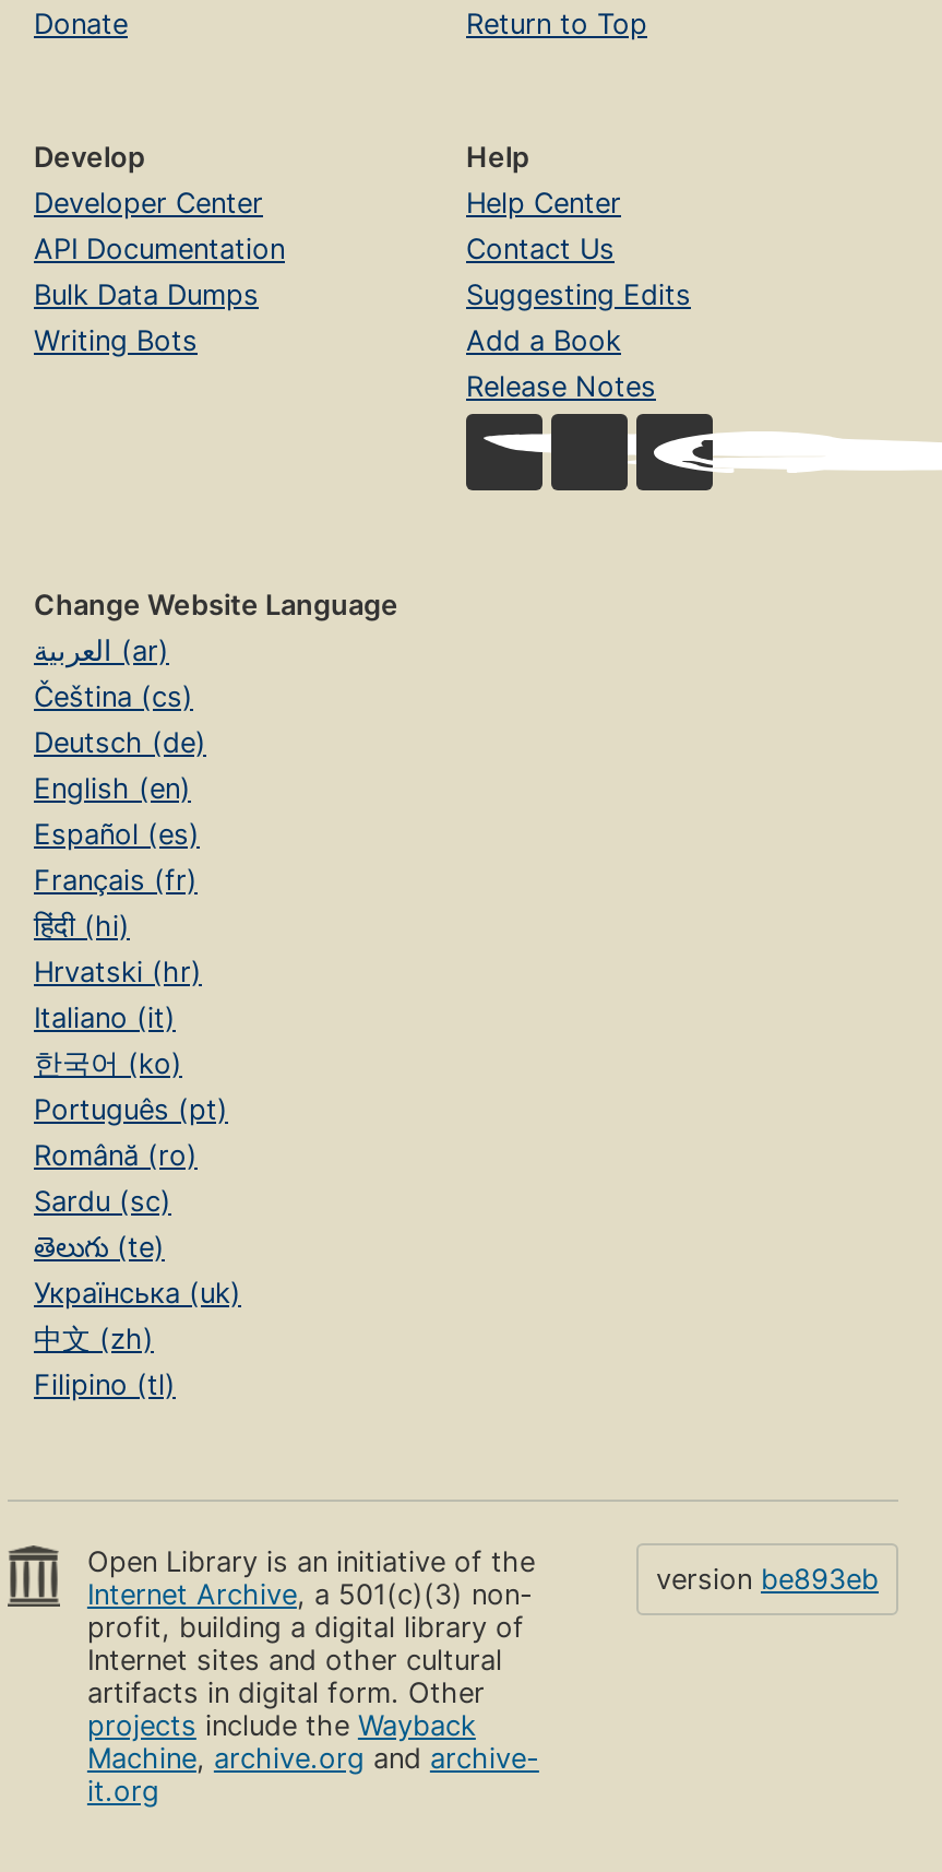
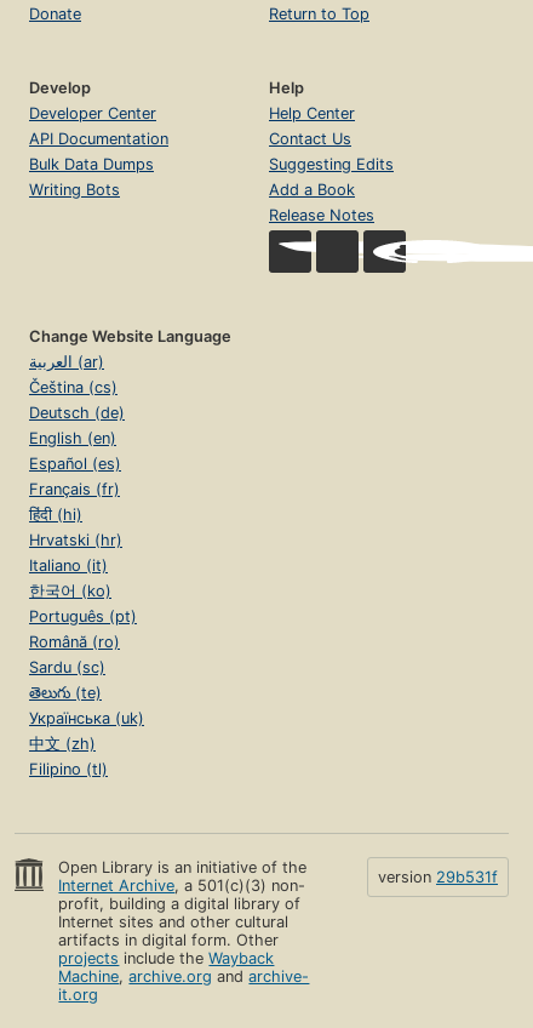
[656,1564,879,1597] version be893eb -> [378,868,498,886] version 29b531f

